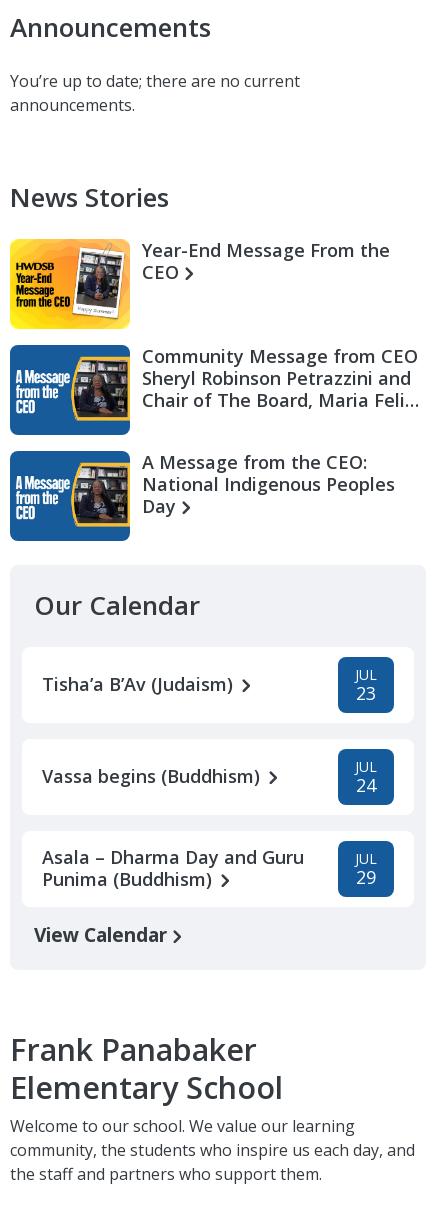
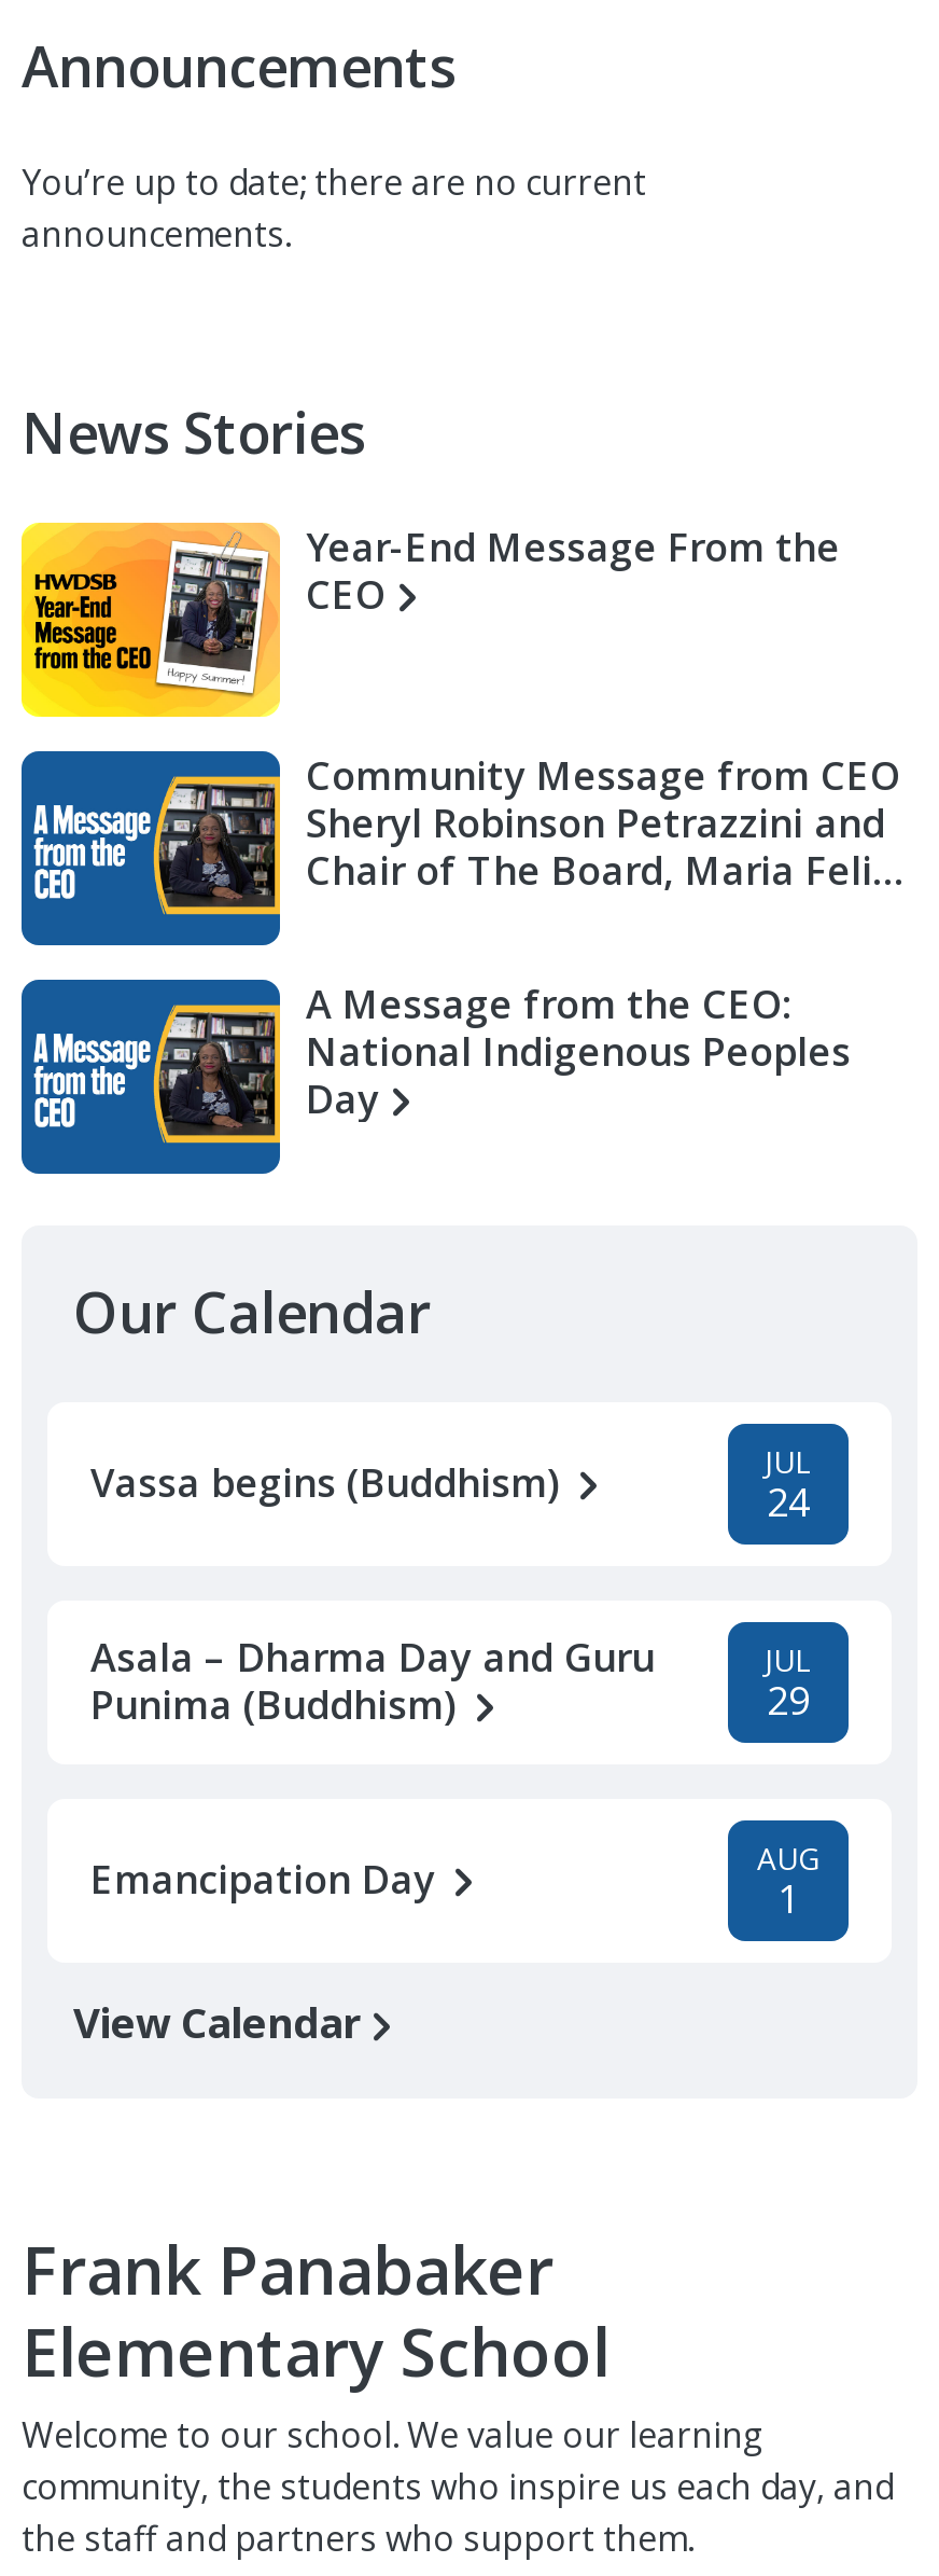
[42,665,377,705] Tisha’a B’Av (Judaism) | JUL | 23 -> none
moved [42,757,377,891] -> [90,1441,812,1730]: Vassa begins (Buddhism) | JUL | 24 | Asala – Dharma Day and Guru | Punima (Buddhism) | JUL | 29
none -> [90,1838,819,1924] Emancipation Day | AUG | 1

